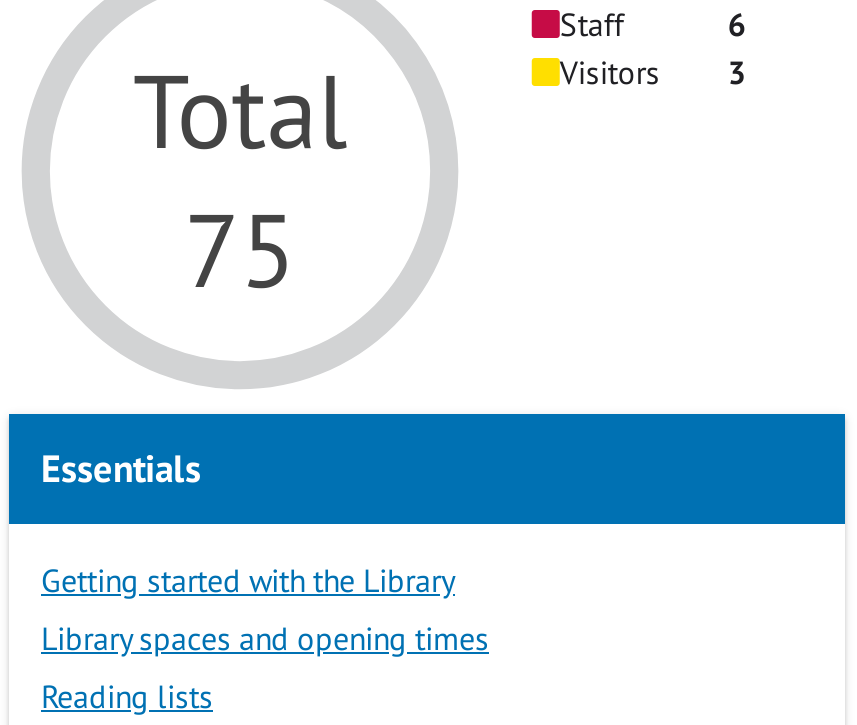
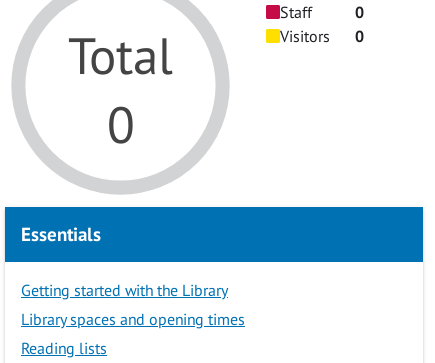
[728,4,746,44] 6 -> [355,2,364,22] 0
[560,52,746,92] Visitors 3 -> [280,26,364,46] Visitors 0
[184,182,296,315] 75 -> [107,91,135,157] 0

